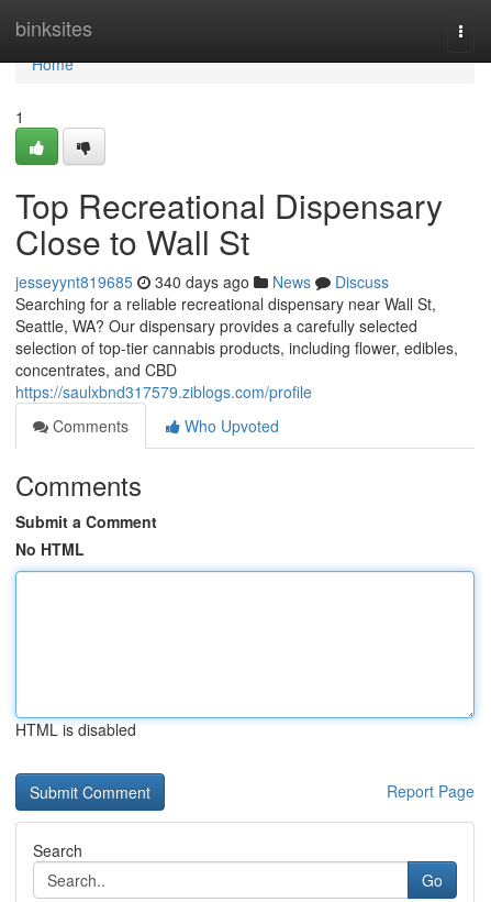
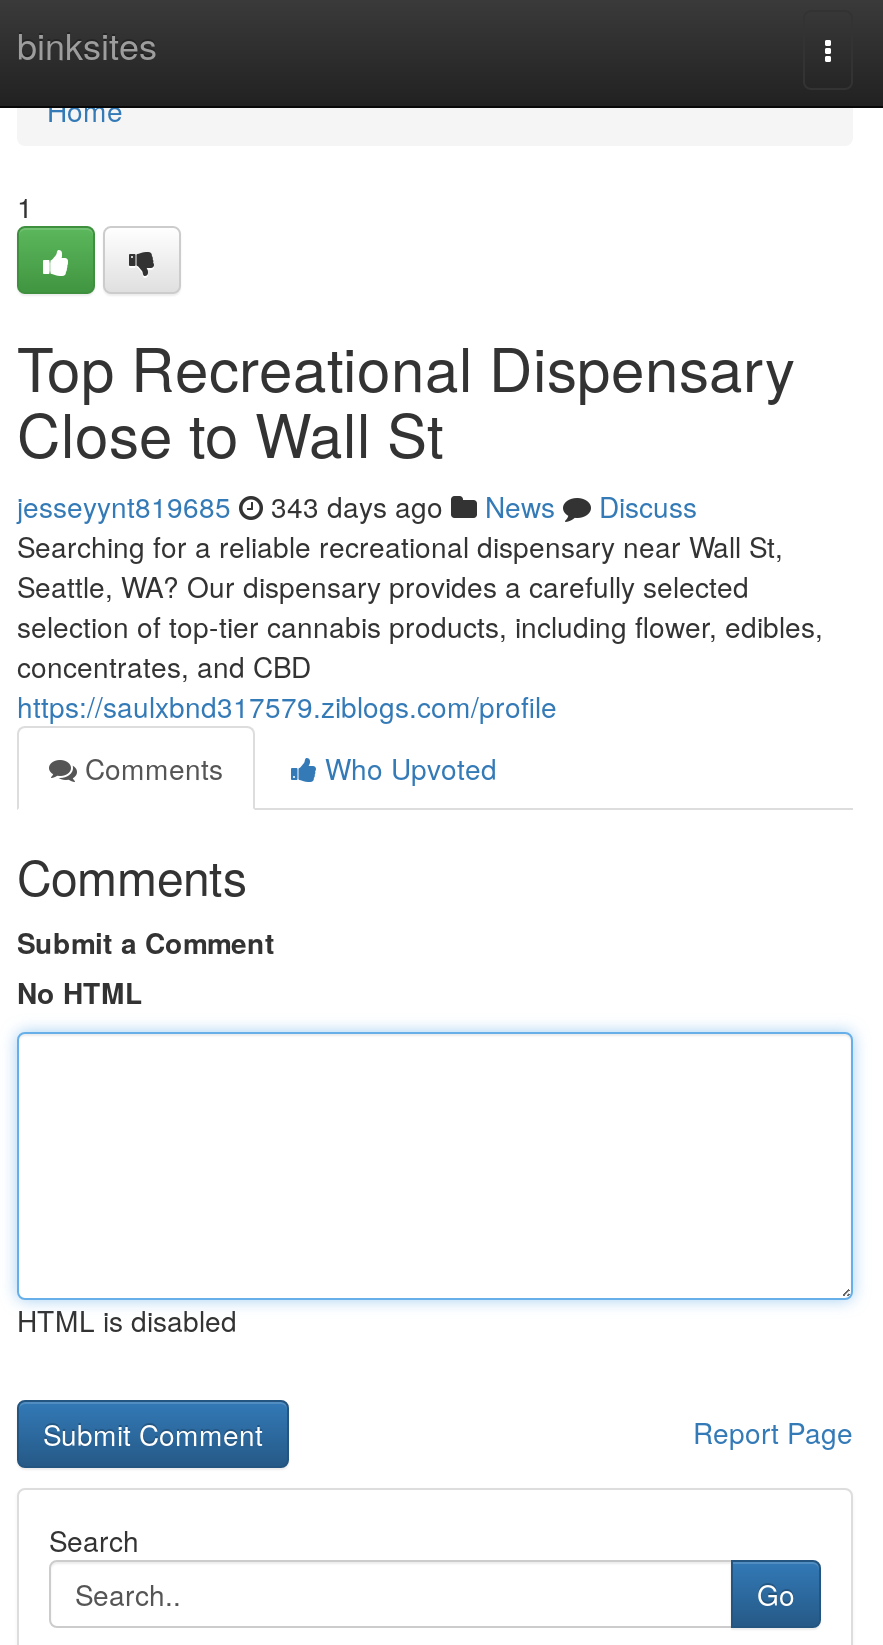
[15,271,389,293] jesseyynt819685 340 days ago News Discuss -> [17,486,697,526] jesseyynt819685 343 days ago News Discuss

